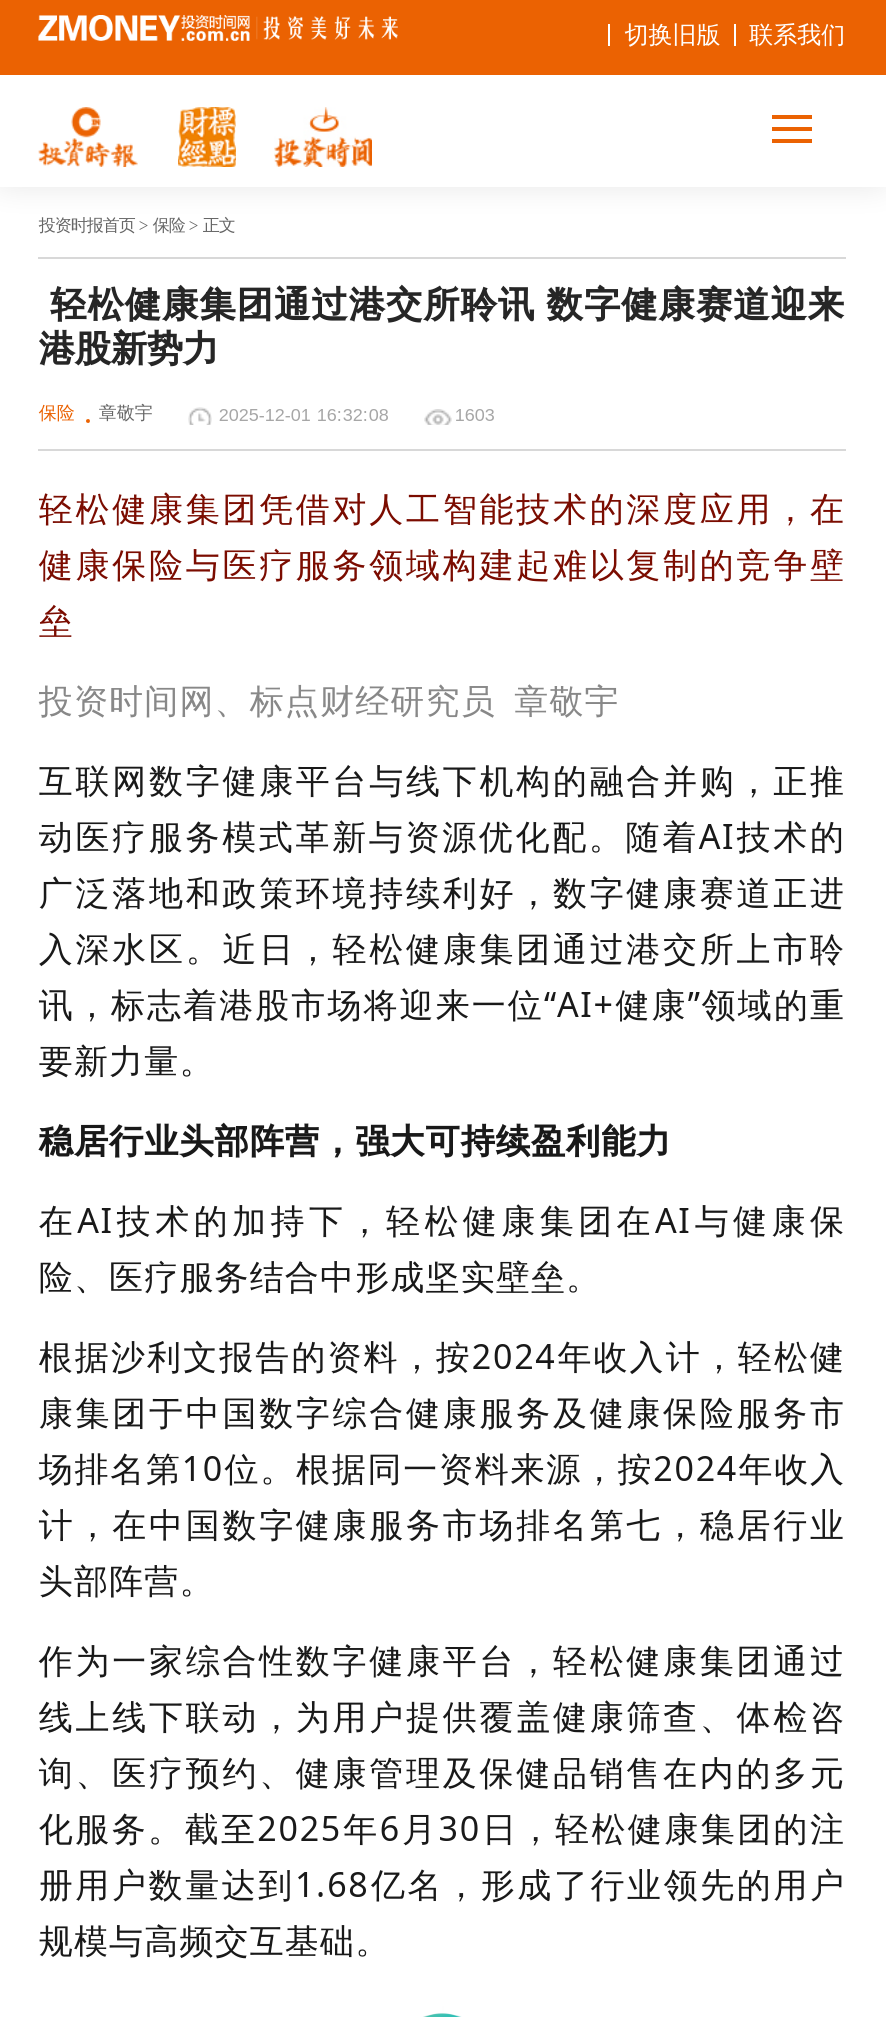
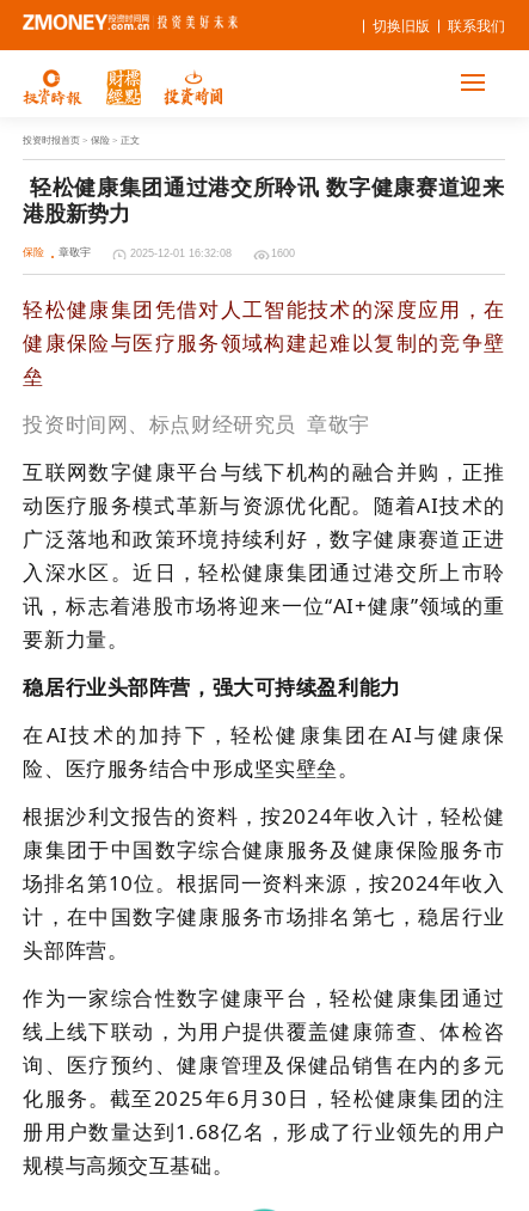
[455,405,495,425] 1603 -> [272,248,295,260] 1600

